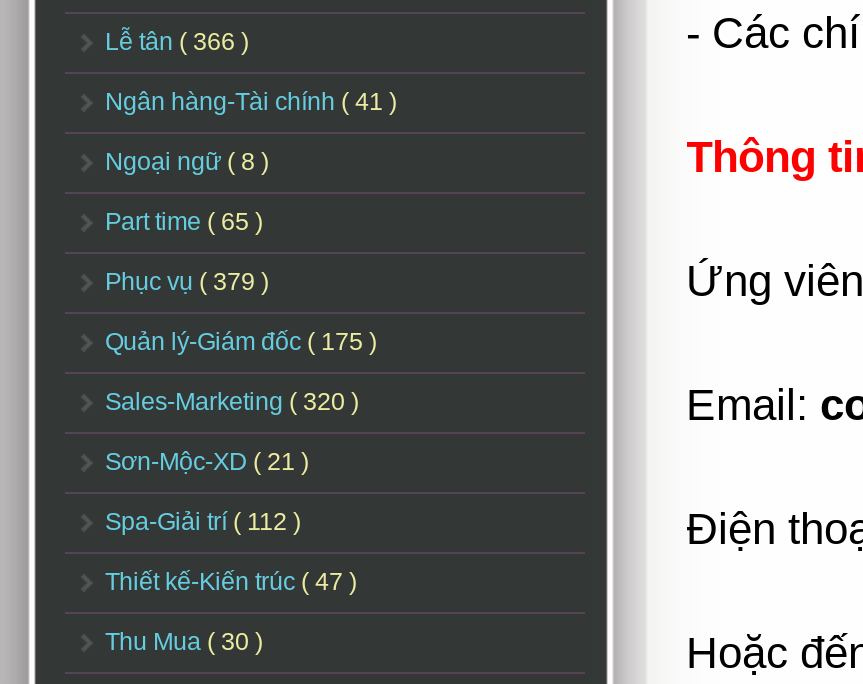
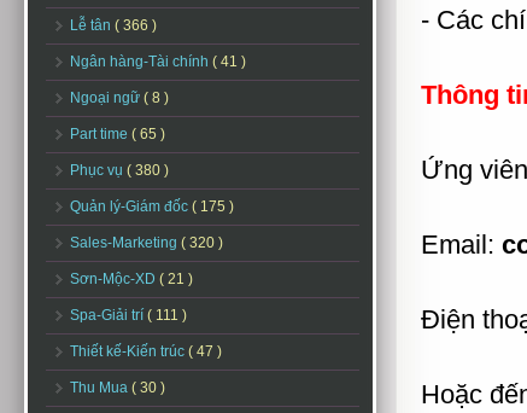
[105,268,269,296] Phục vụ ( 379 ) -> [70,162,169,179] Phục vụ ( 380 )
[105,508,301,536] Spa-Giải trí ( 112 ) -> [70,307,187,324] Spa-Giải trí ( 111 )

